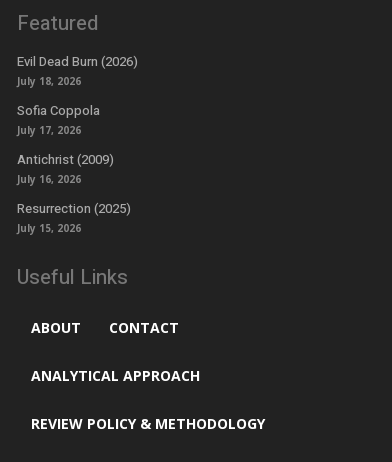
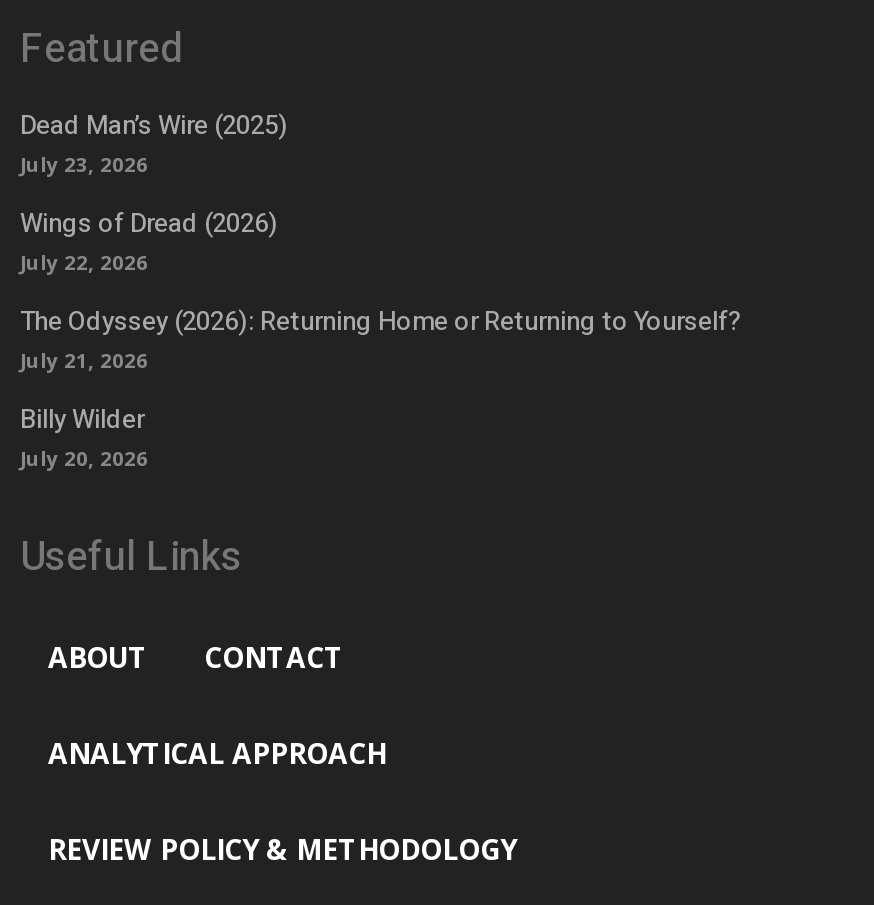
[17,52,138,88] Evil Dead Burn (2026) | July 18, 2026 -> [20,106,288,178] Dead Man’s Wire (2025) | July 23, 2026
[17,101,100,137] Sofia Coppola | July 17, 2026 -> [20,204,278,276] Wings of Dread (2026) | July 22, 2026
[17,150,114,186] Antichrist (2009) | July 16, 2026 -> [20,302,742,374] The Odyssey (2026): Returning Home or Returning to Yourself? | July 21, 2026
[17,199,131,235] Resurrection (2025) | July 15, 2026 -> [20,400,148,472] Billy Wilder | July 20, 2026

